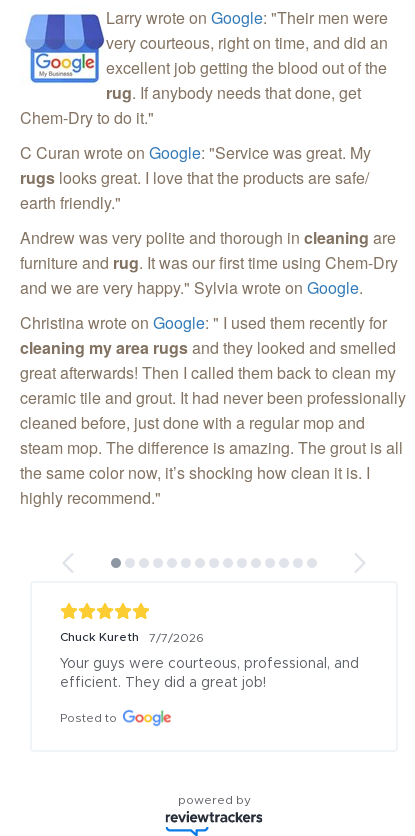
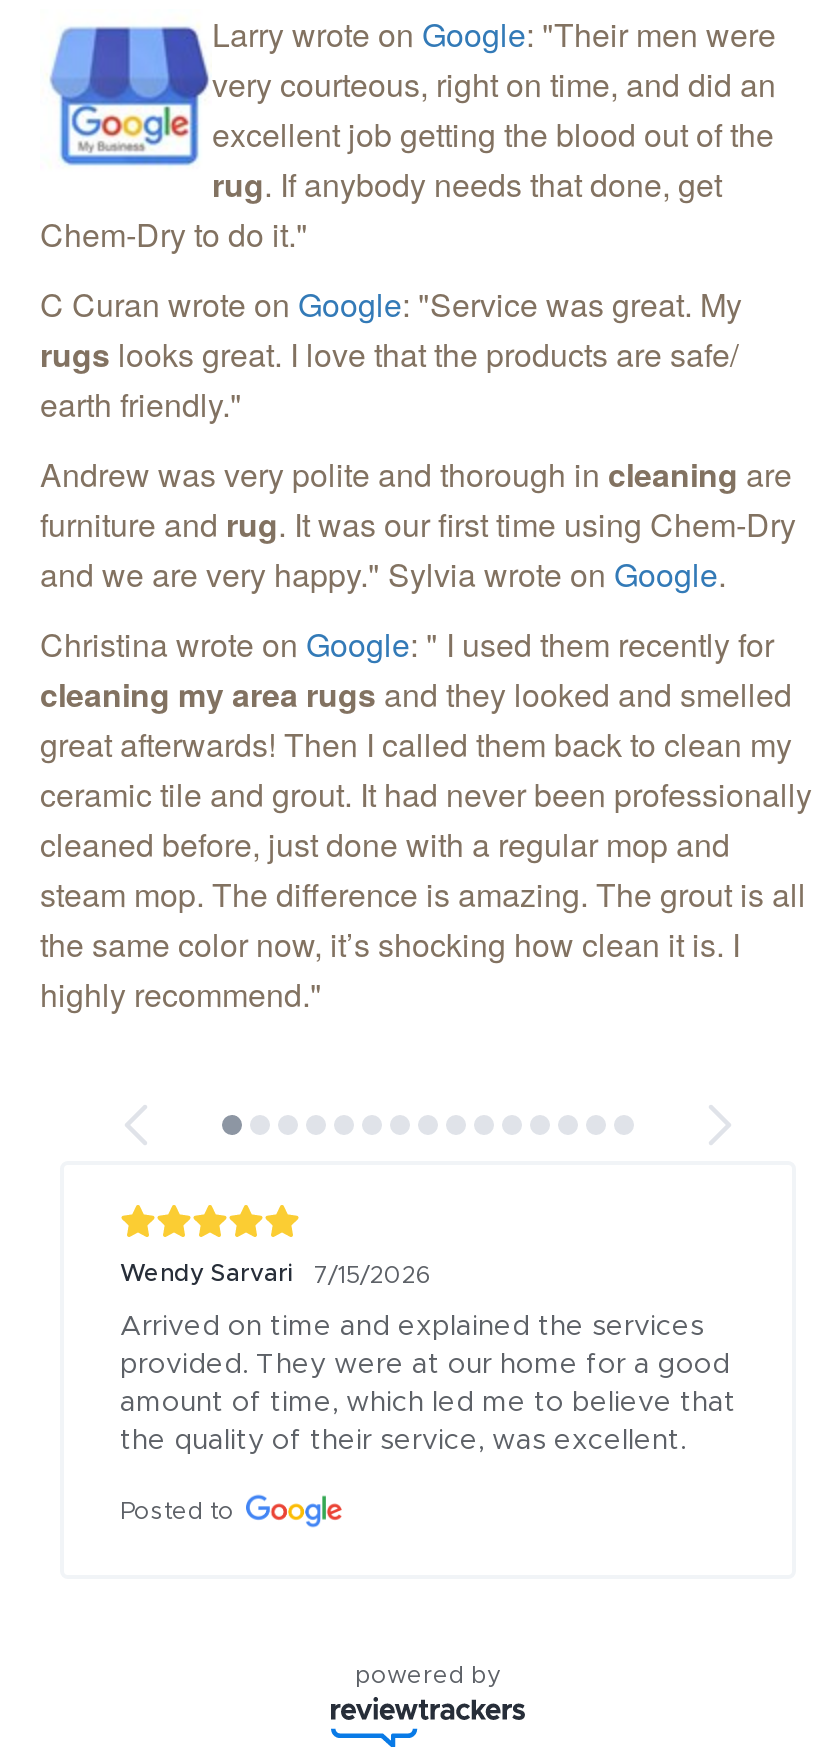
[60,631,204,644] Chuck Kureth | 7/7/2026 -> [120,1262,432,1287] Wendy Sarvari | 7/15/2026
[60,657,359,690] Your guys were courteous, professional, and | efficient. They did a great job! -> [120,1314,736,1456] Arrived on time and explained the services | provided. They were at our home for a good | amount of time, which led me to believe that | the quality of their service, was excellent.

